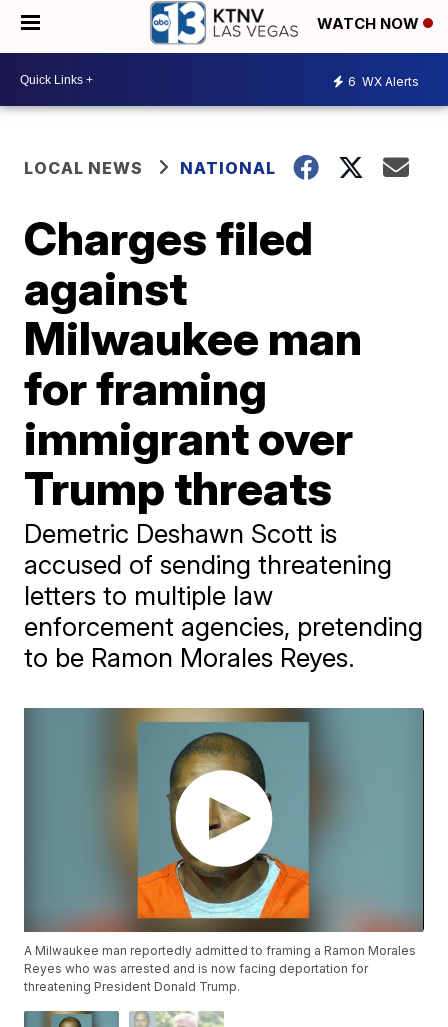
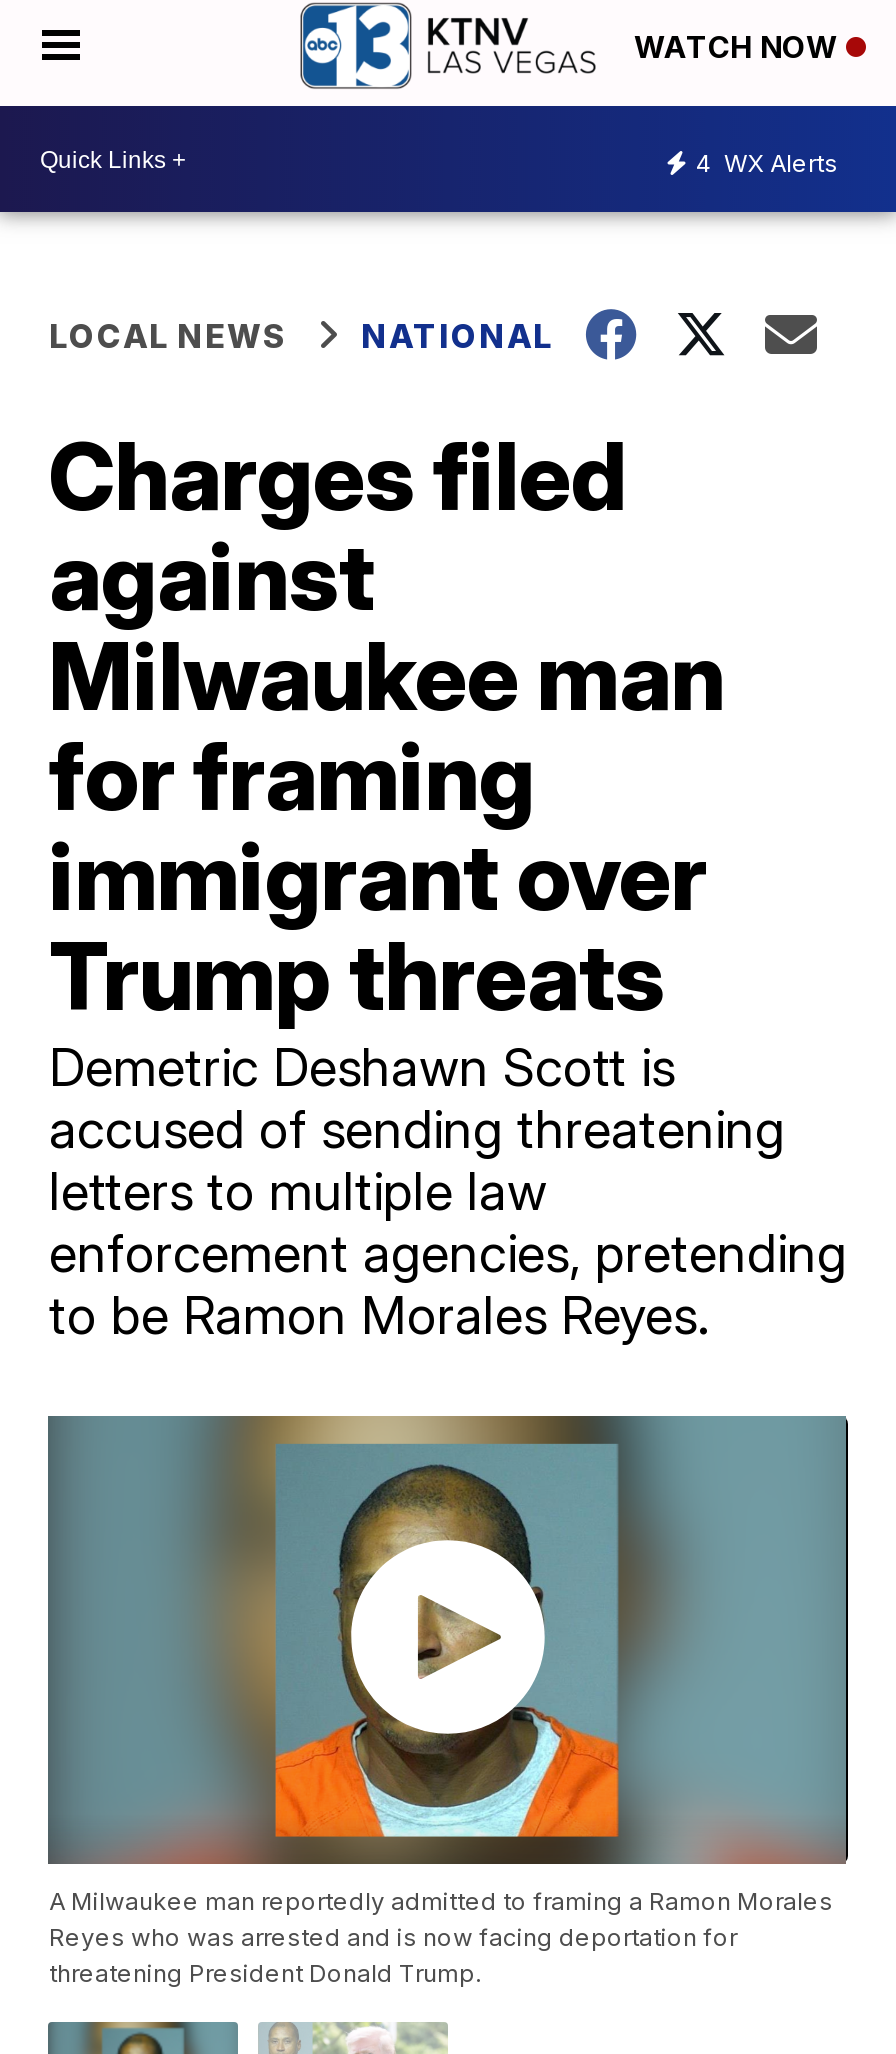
[348,73,419,88] 6 WX Alerts -> [696,147,838,177] 4 WX Alerts

